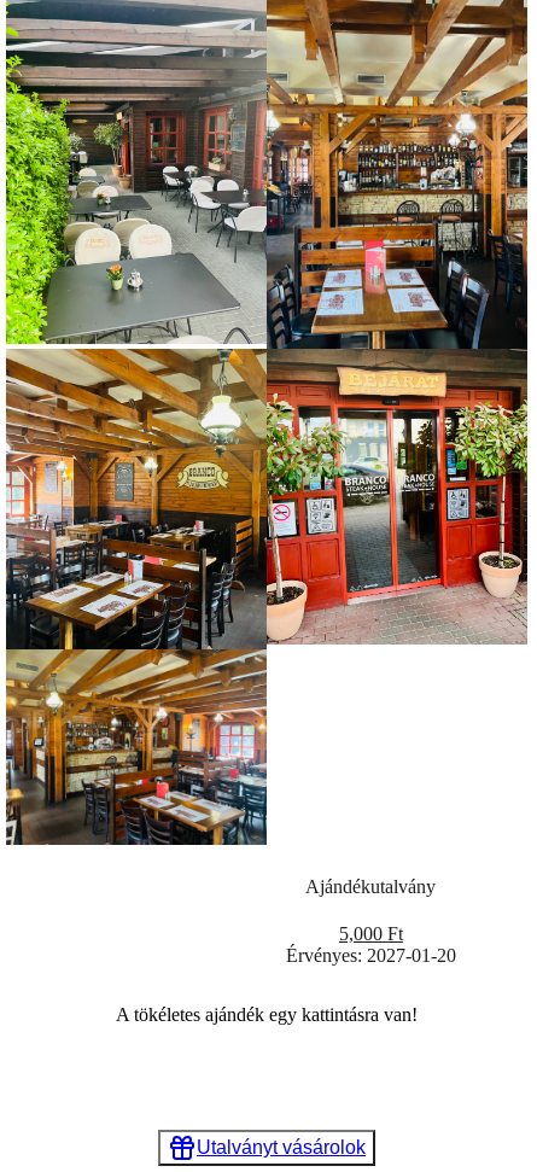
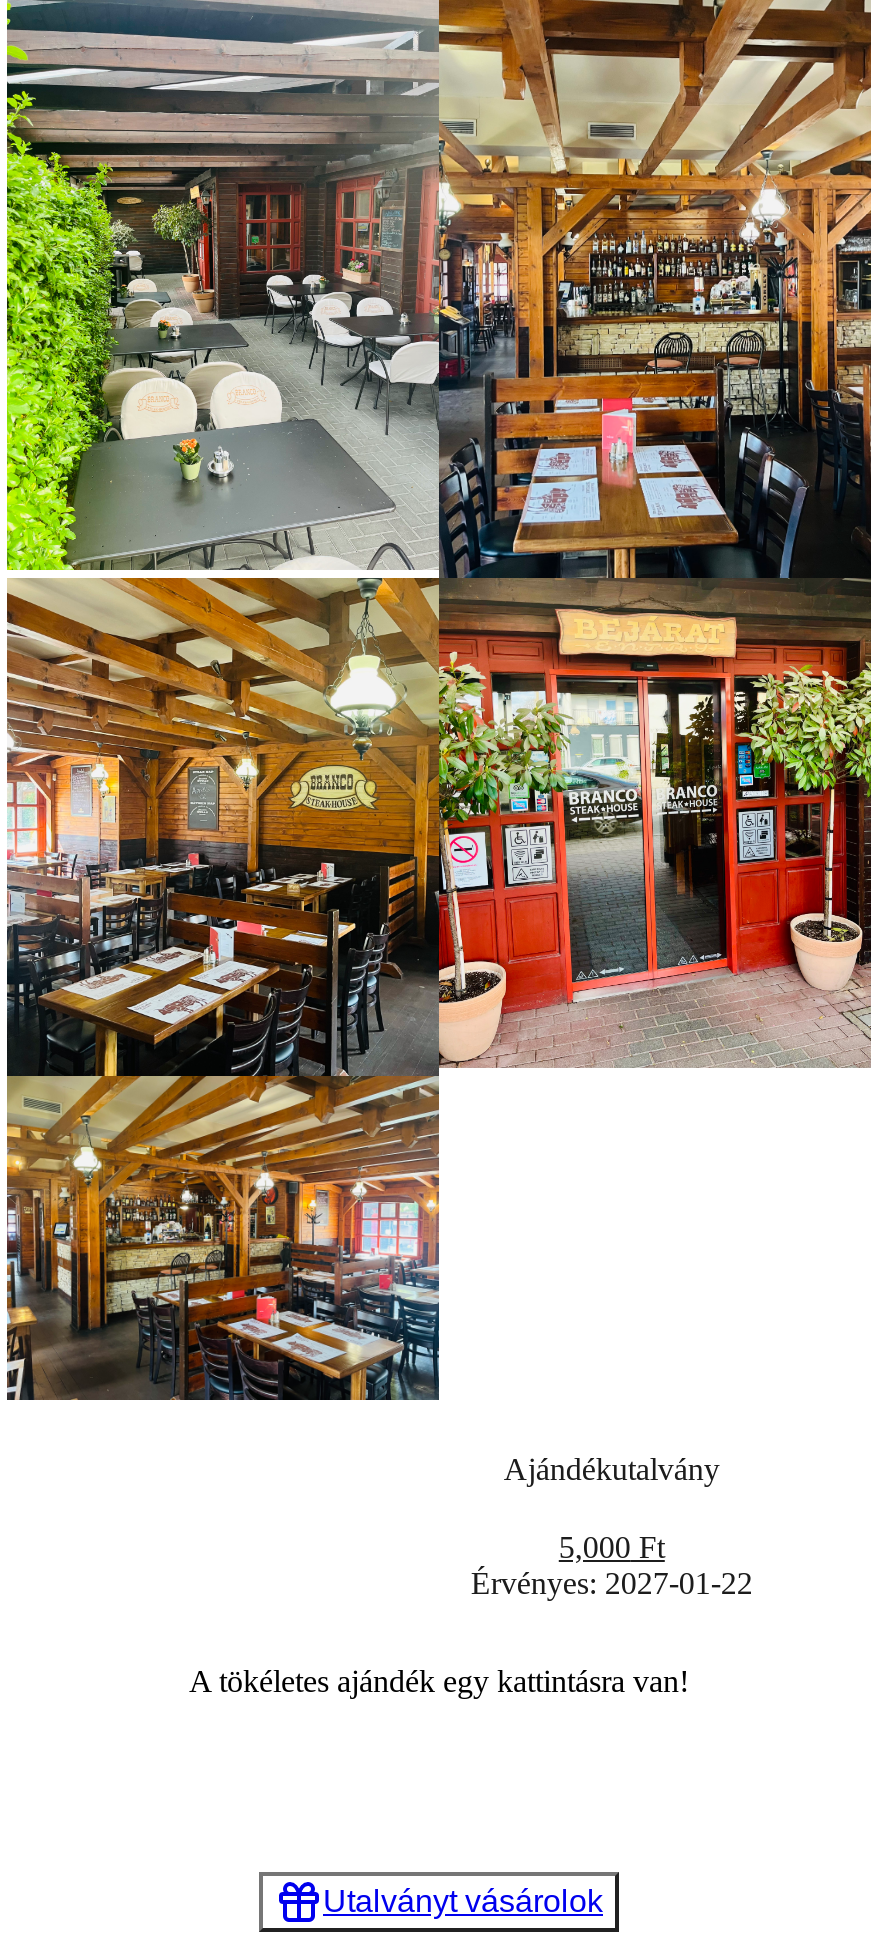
[286,945,456,966] Érvényes: 2027-01-20 -> [471,1566,753,1600] Érvényes: 2027-01-22

